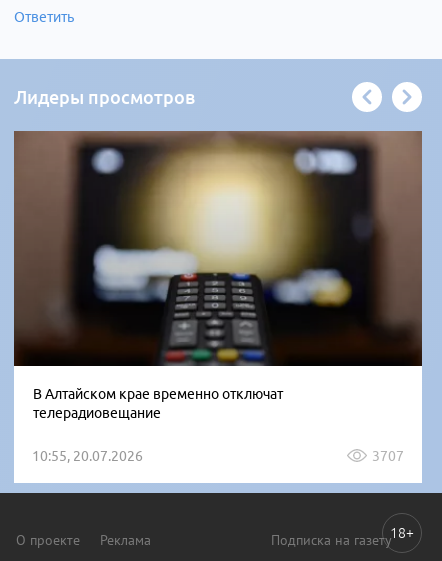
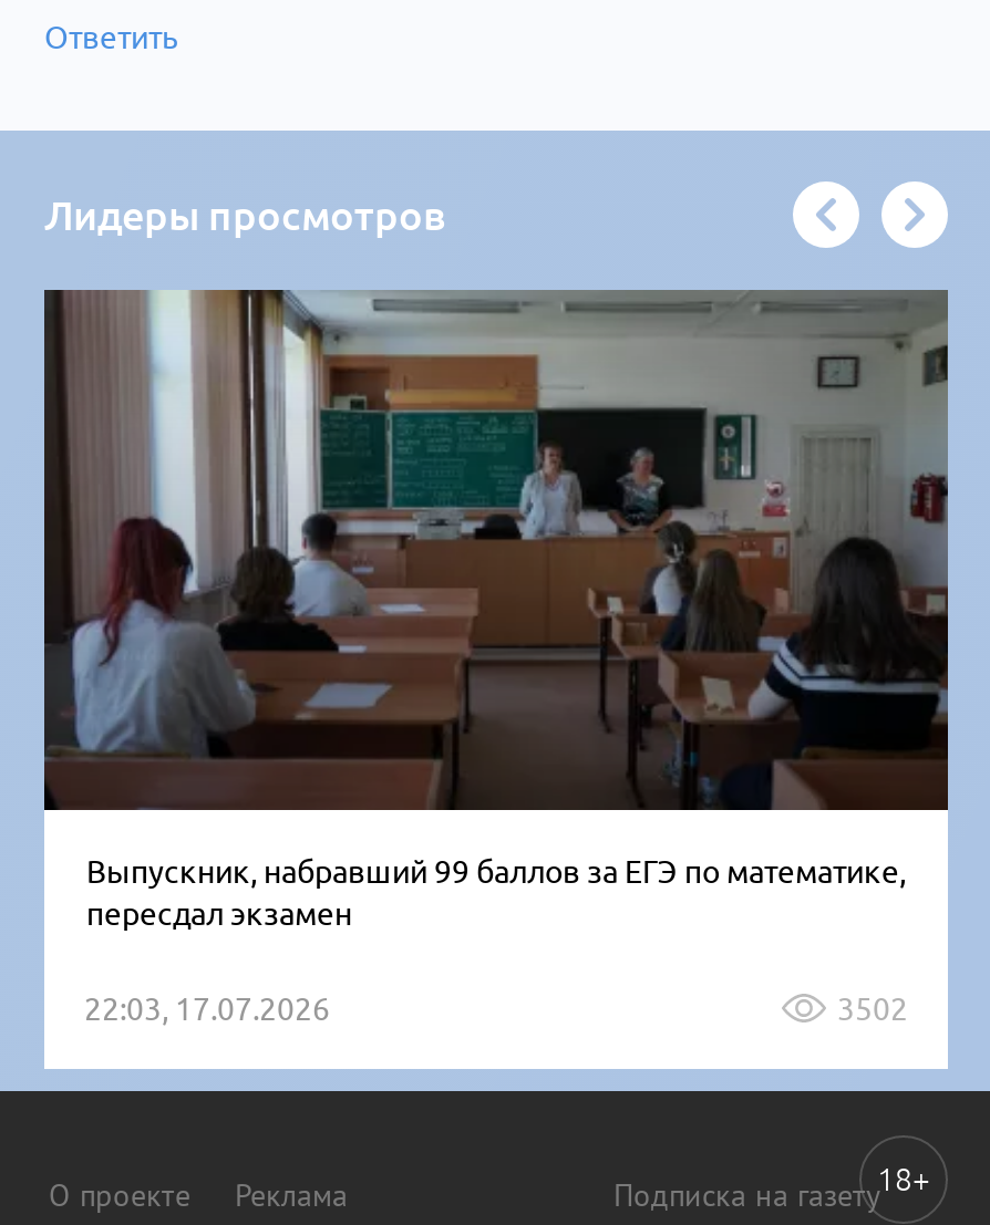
[14,130,422,421] [image] | В Алтайском крае временно отключат | телерадиовещание -> [44,290,948,932] [image] | Выпускник, набравший 99 баллов за ЕГЭ по математике, | пересдал экзамен
[32,448,404,464] 10:55, 20.07.2026 | 3707 -> [84,991,908,1027] 22:03, 17.07.2026 | 3502

